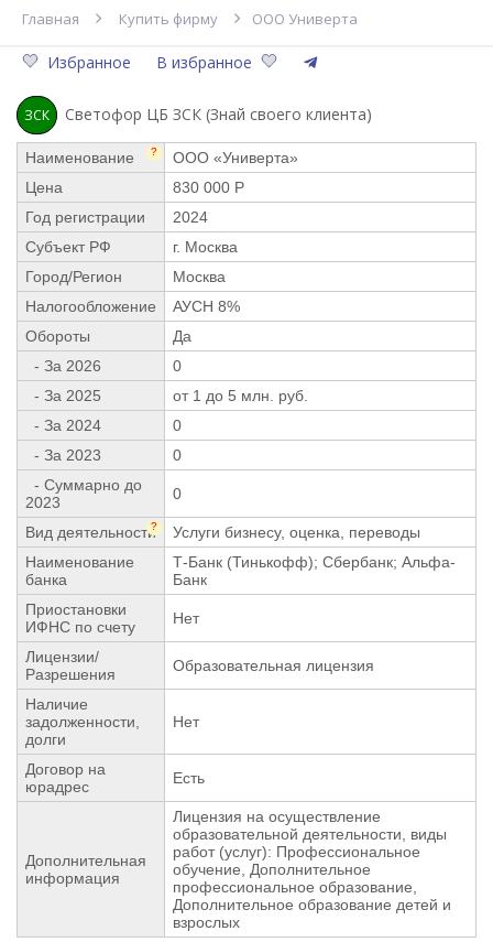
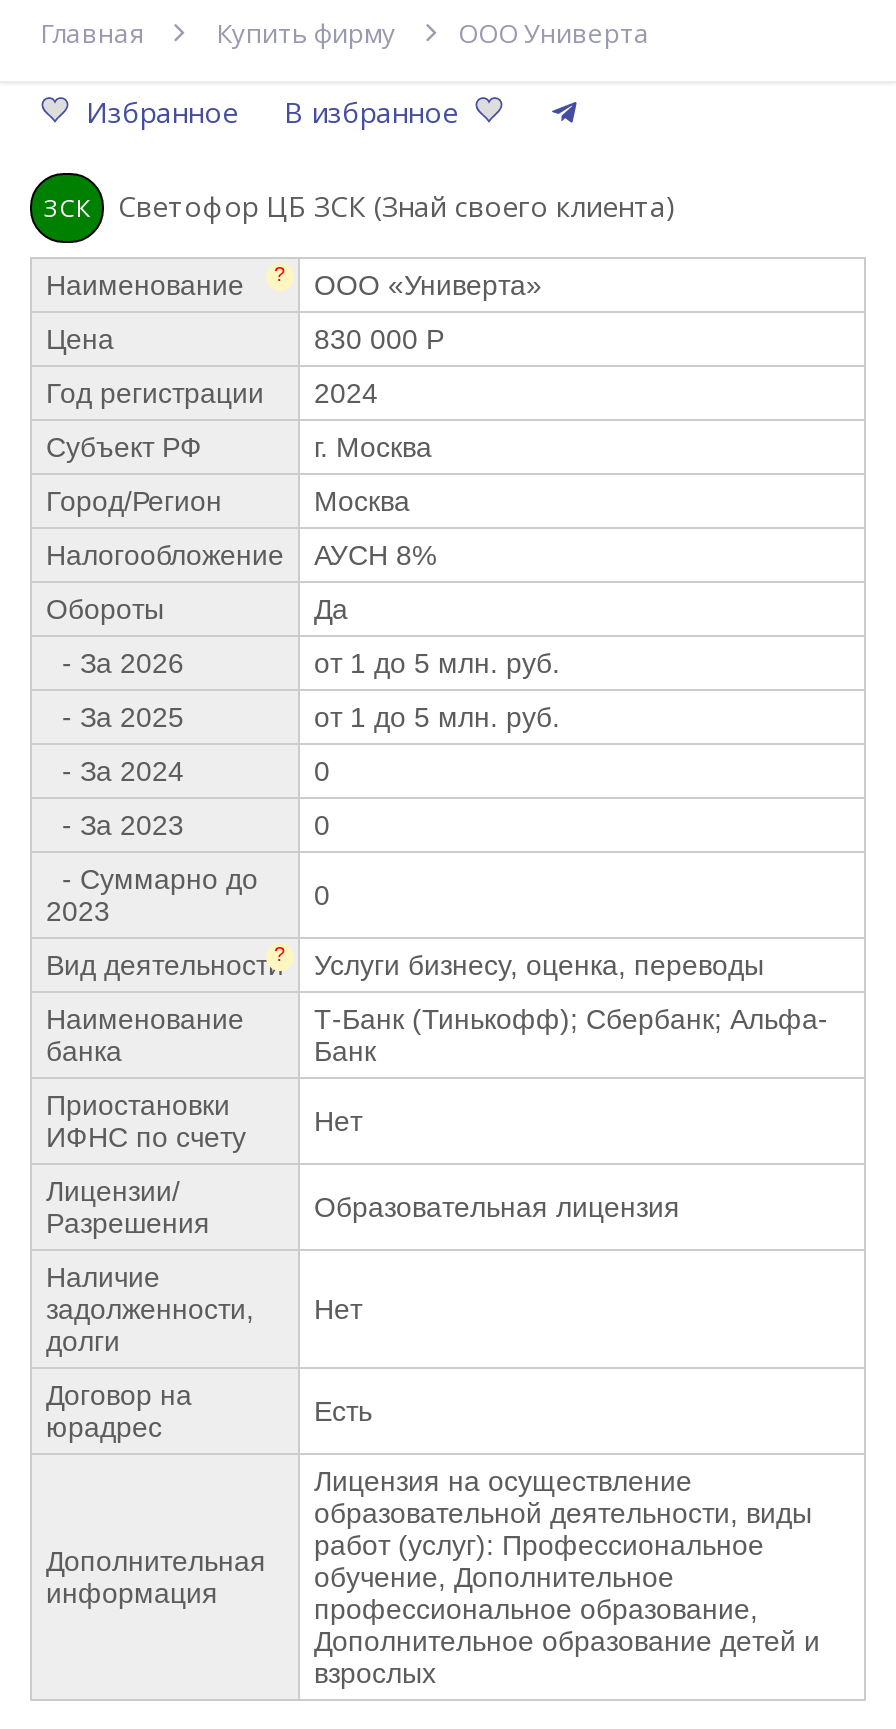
[173,357,182,374] 0 -> [314,647,560,679] от 1 до 5 млн. руб.

